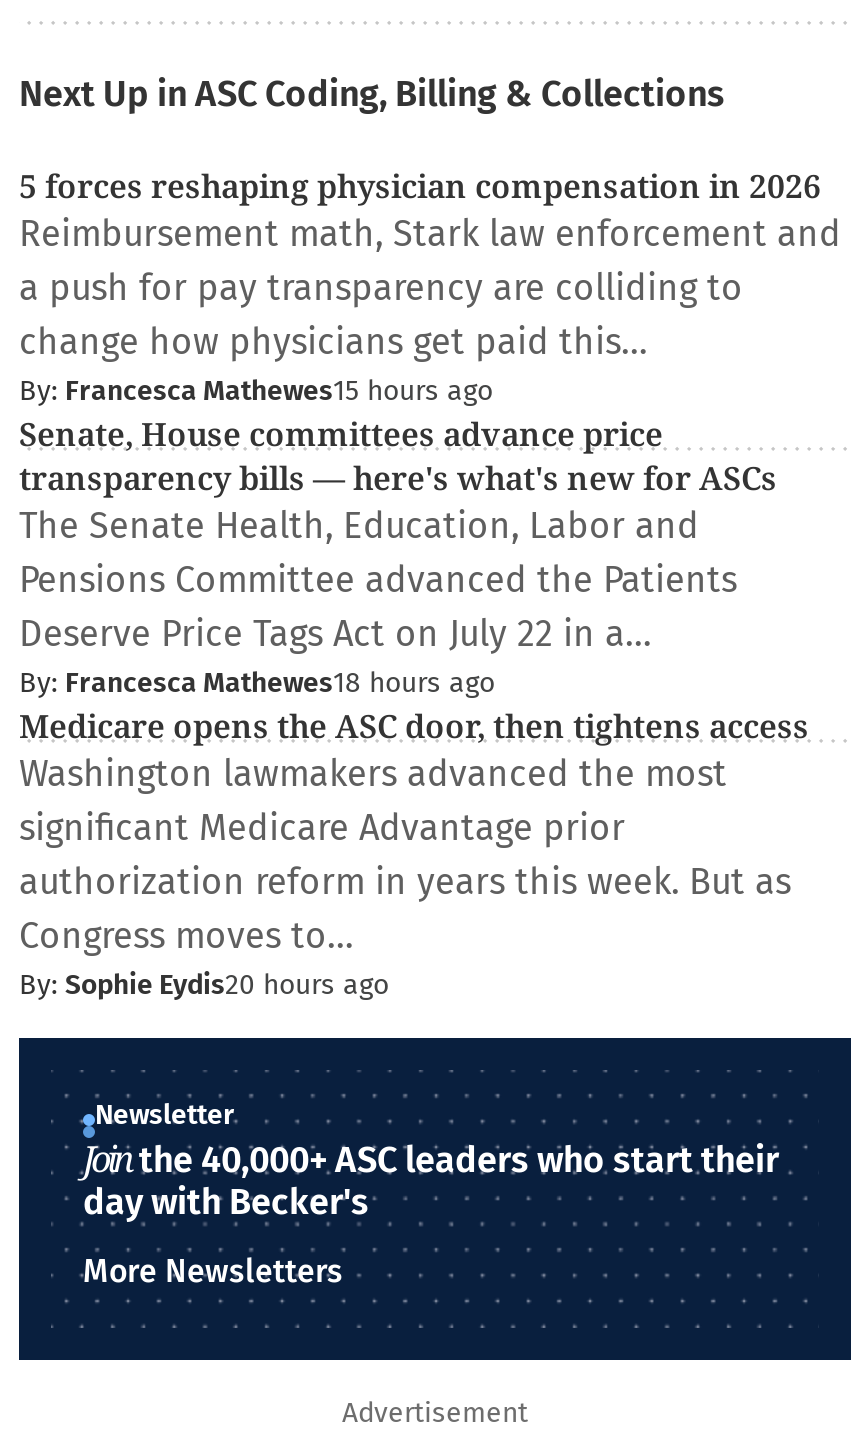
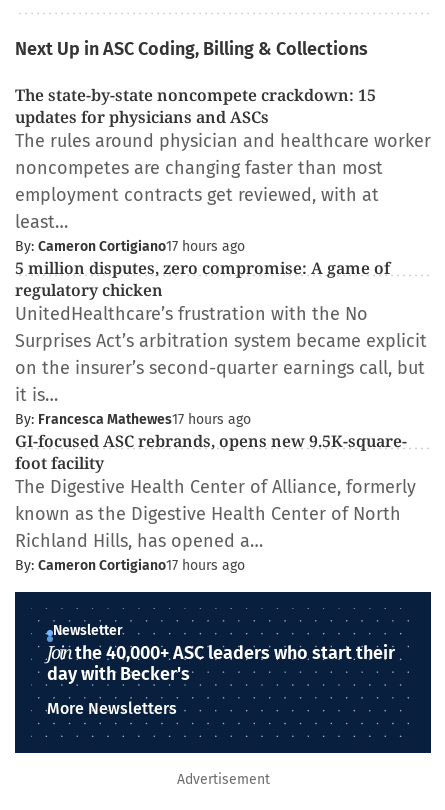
[19,164,841,1002] 5 forces reshaping physician compensation in 2026 | Reimbursement math, Stark law enforcement and | a push for pay transparency are colliding to | change how physicians get paid this… | By: Francesca Mathewes15 hours ago | Senate, House committees advance price | transparency bills — here's what's new for ASCs | The Senate Health, Education, Labor and | Pensions Committee advanced the Patients | Deserve Price Tags Act on July 22 in a… | By: Francesca Mathewes18 hours ago | Medicare opens the ASC door, then tightens access | Washington lawmakers advanced the most | significant Medicare Advantage prior | authorization reform in years this week. But as | Congress moves to… | By: Sophie Eydis20 hours ago -> [15,84,431,574] The state-by-state noncompete crackdown: 15 | updates for physicians and ASCs | The rules around physician and healthcare worker | noncompetes are changing faster than most | employment contracts get reviewed, with at | least… | By: Cameron Cortigiano17 hours ago | 5 million disputes, zero compromise: A game of | regulatory chicken | UnitedHealthcare’s frustration with the No | Surprises Act’s arbitration system became explicit | on the insurer’s second-quarter earnings call, but | it is… | By: Francesca Mathewes17 hours ago | GI-focused ASC rebrands, opens new 9.5K-square- | foot facility | The Digestive Health Center of Alliance, formerly | known as the Digestive Health Center of North | Richland Hills, has opened a… | By: Cameron Cortigiano17 hours ago

